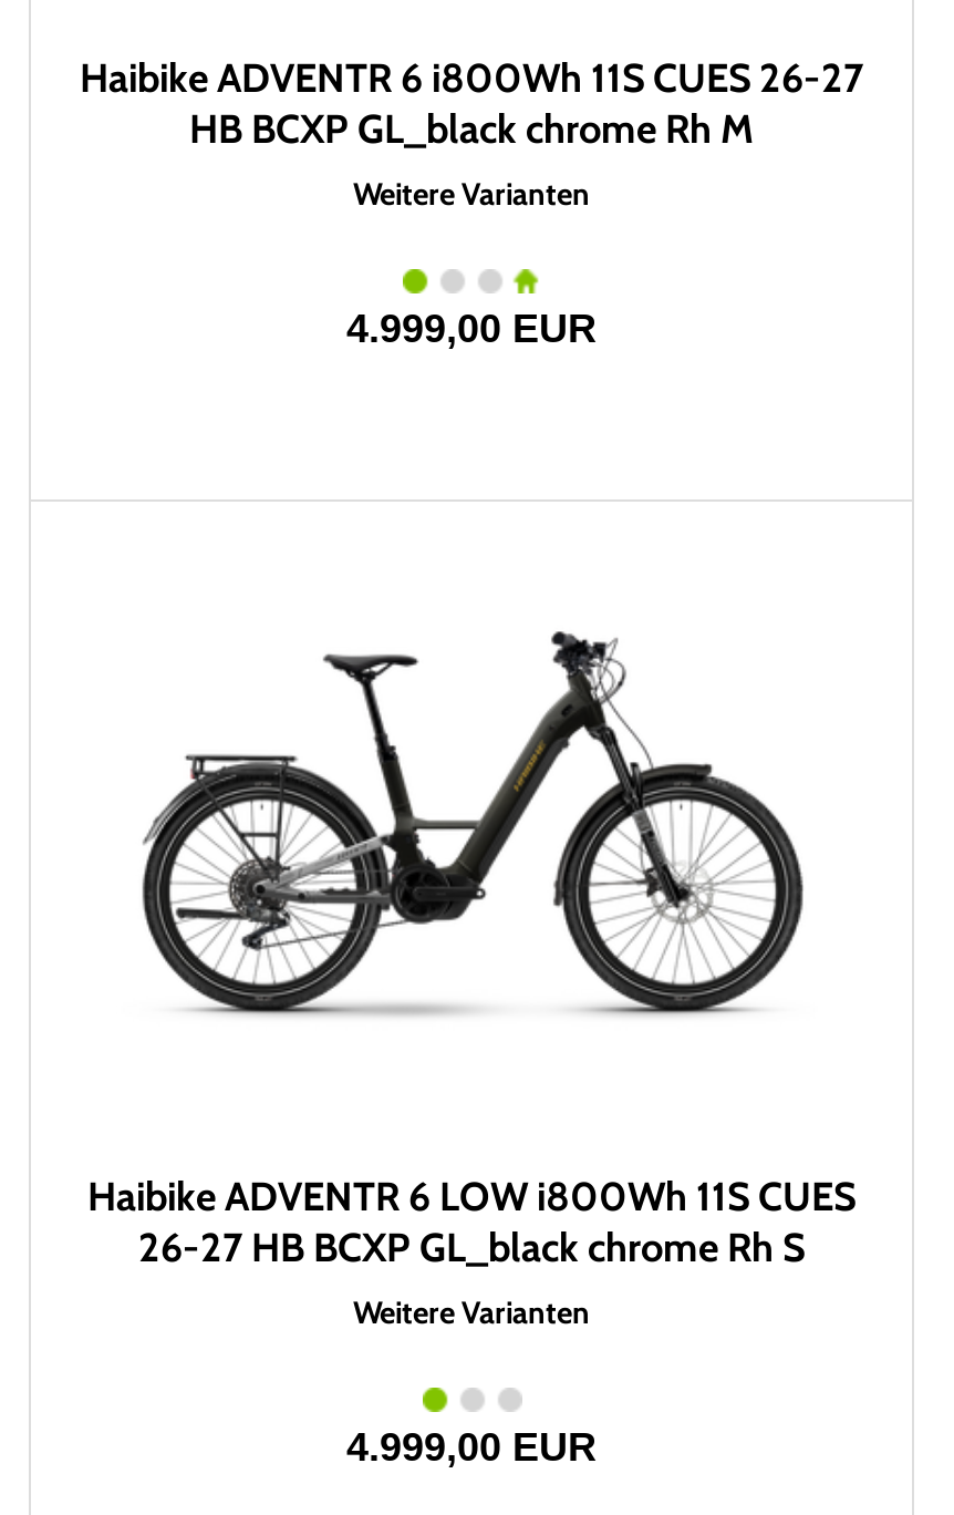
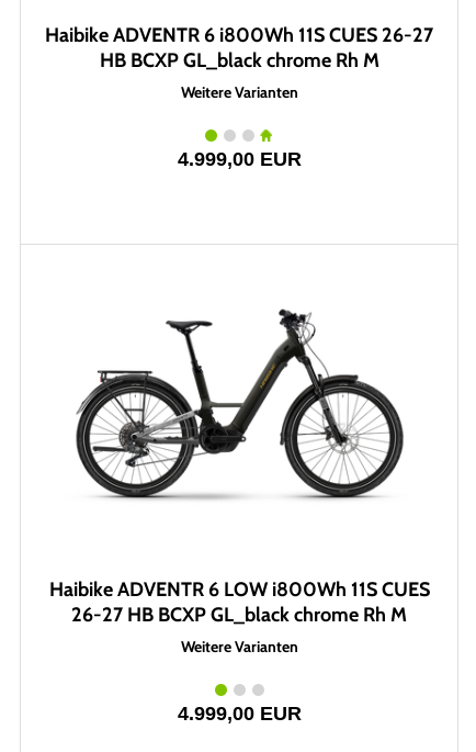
[138,1224,805,1272] 26-27 HB BCXP GL_black chrome Rh S -> [71,603,407,627] 26-27 HB BCXP GL_black chrome Rh M

